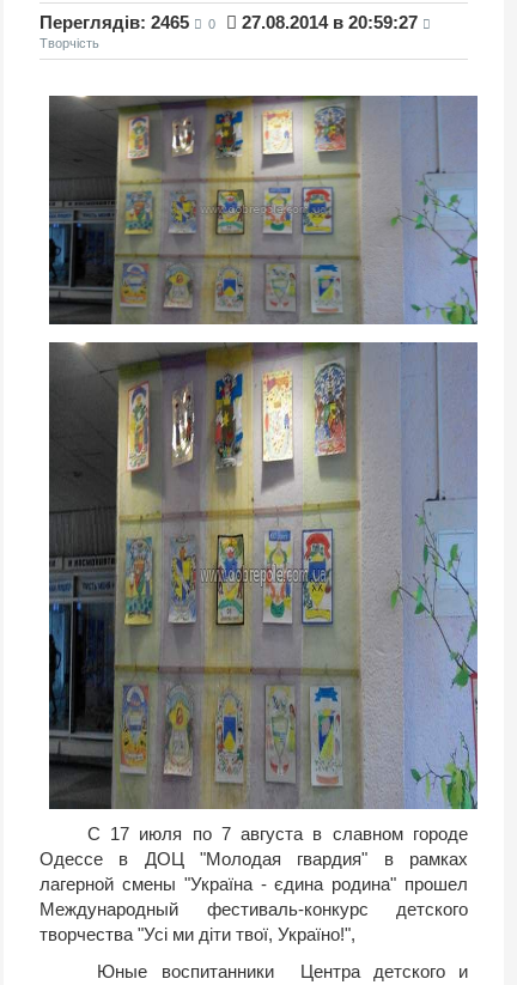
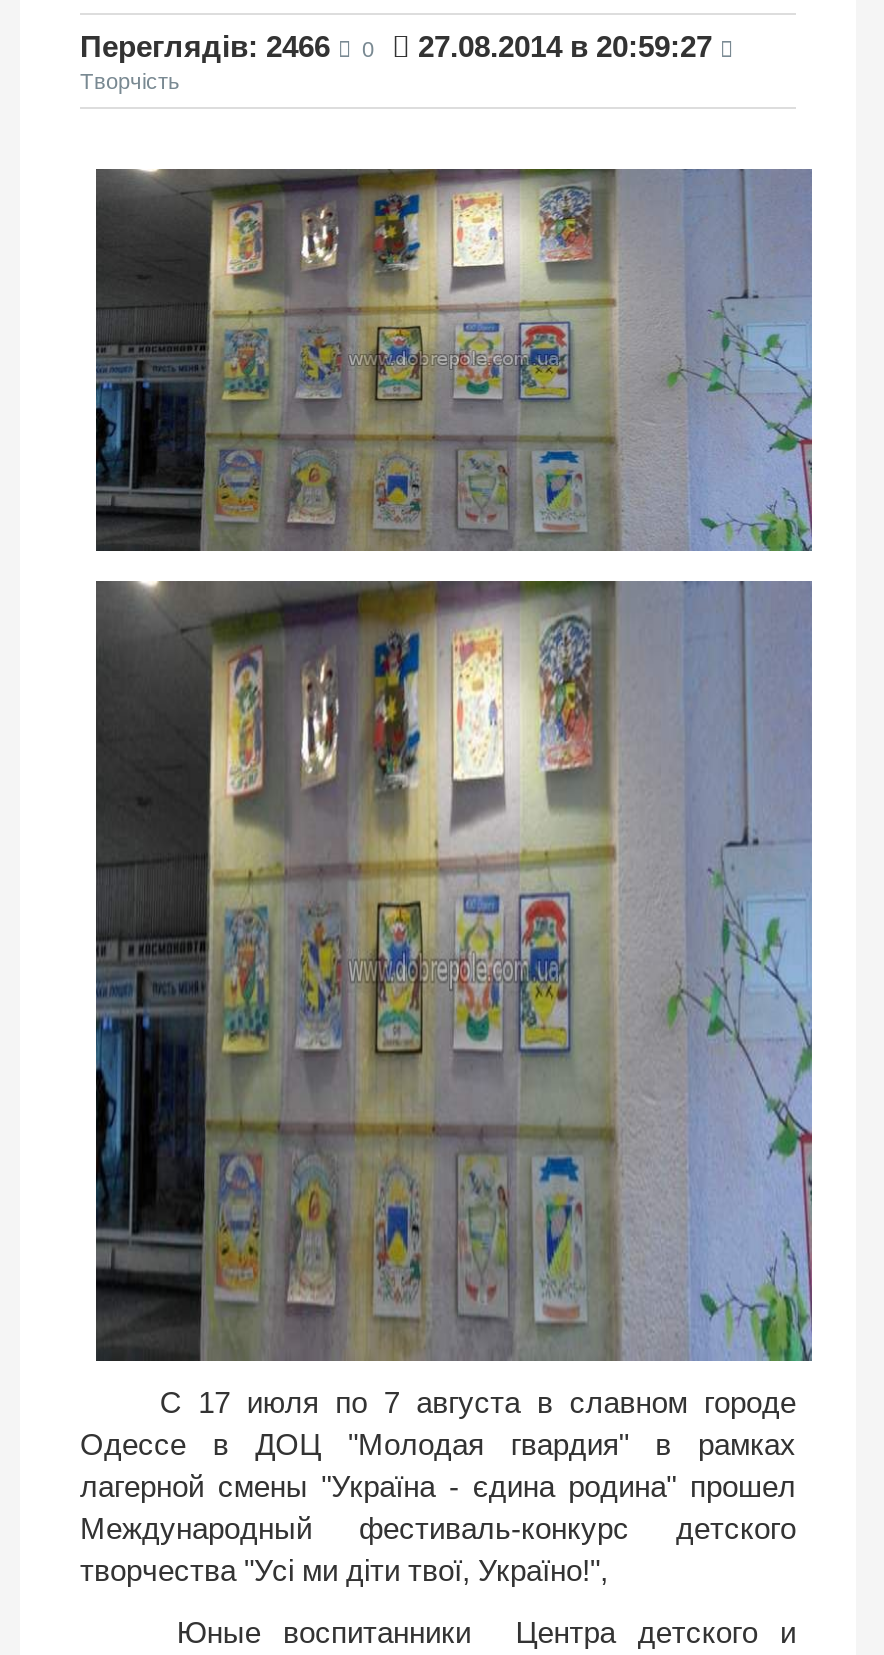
[39,12,189,32] Переглядів: 2465 -> [80,29,330,63] Переглядів: 2466

